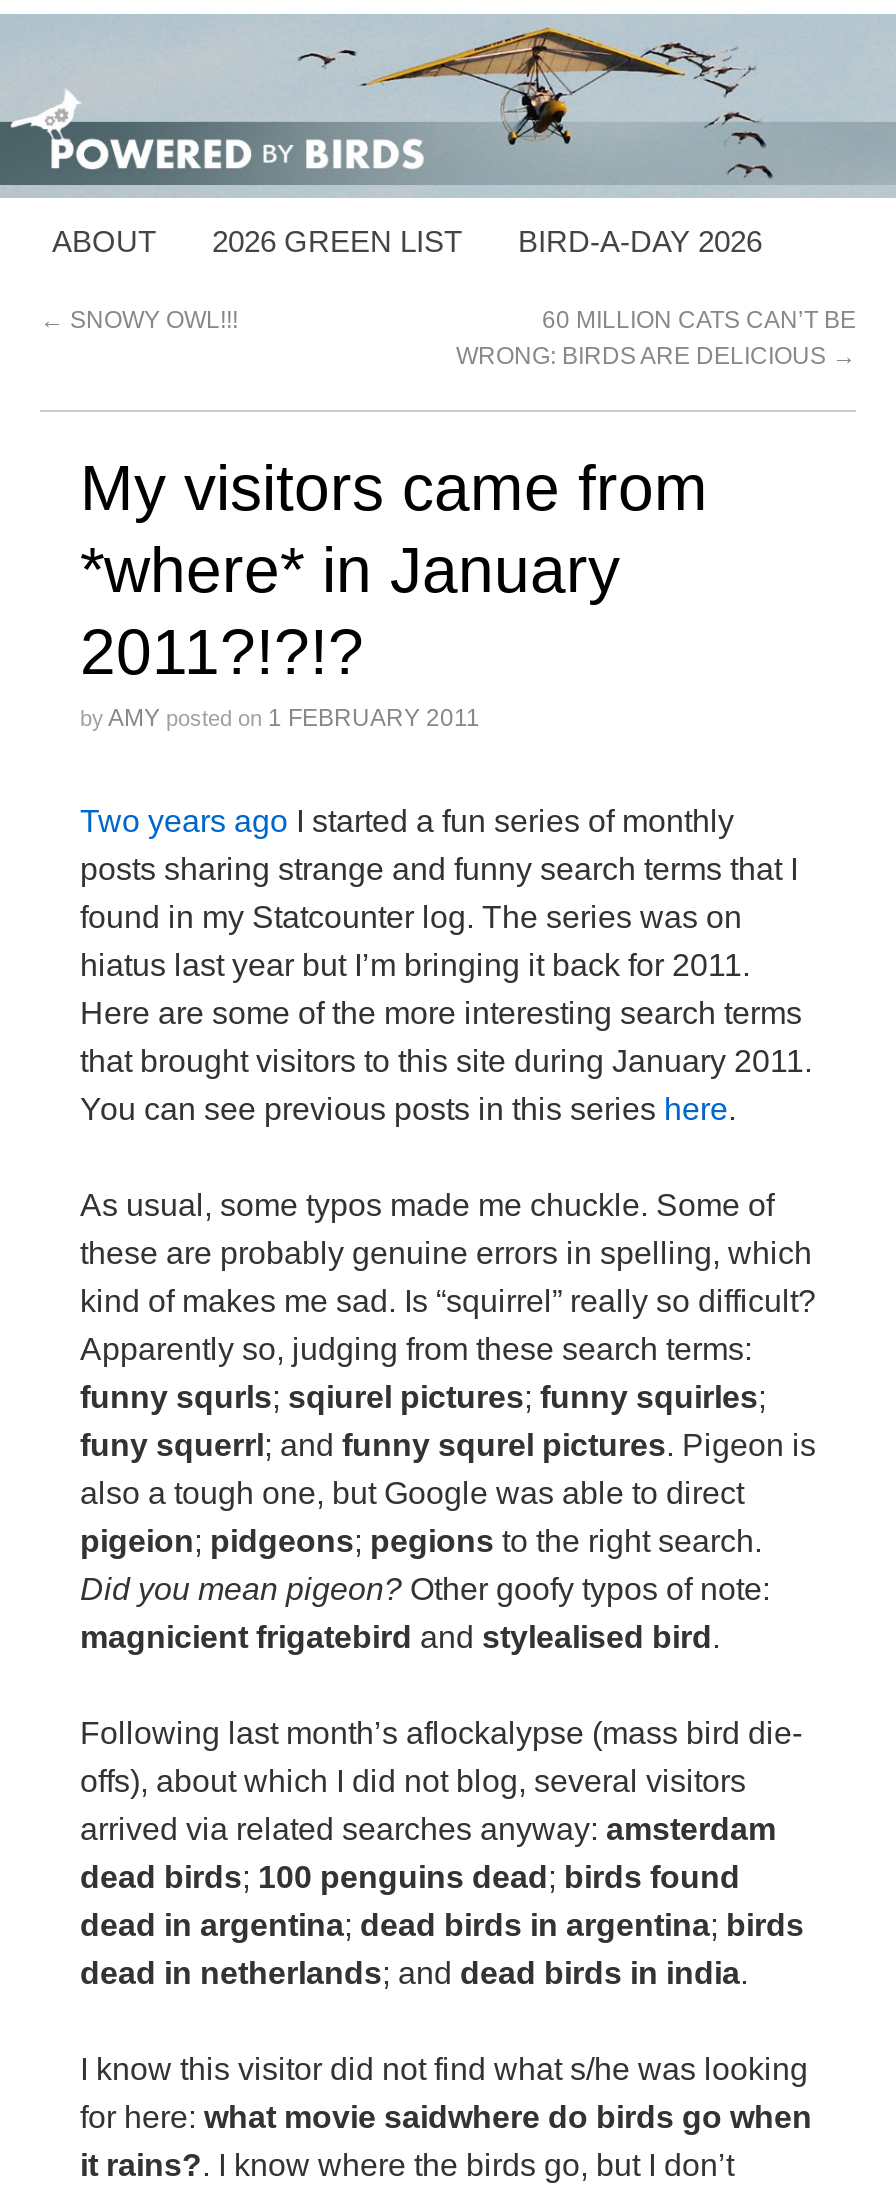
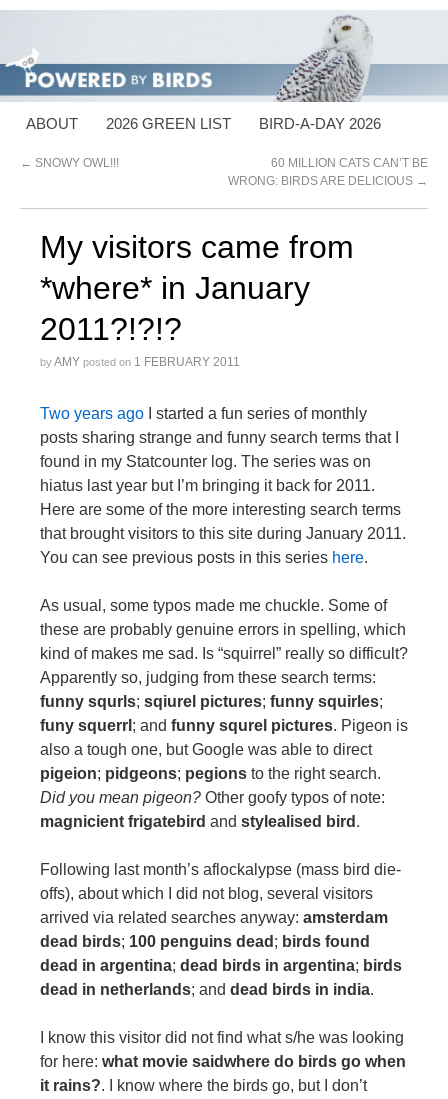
[6,14,890,198] [image] -> [3,11,445,102] [image]

